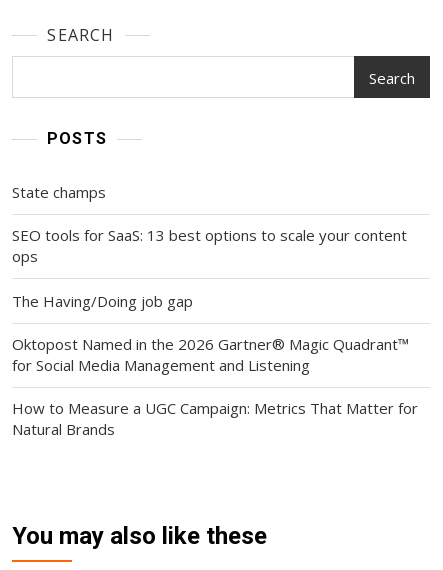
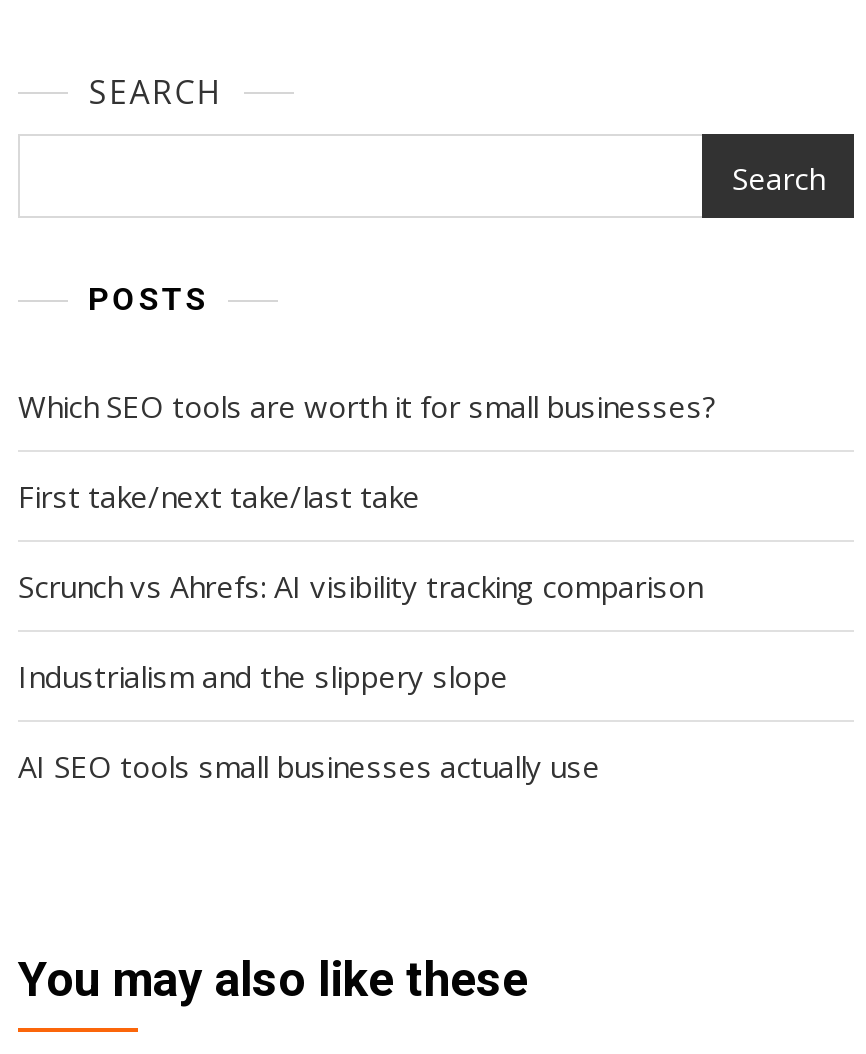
[12,182,106,202] State champs -> [18,385,716,425] Which SEO tools are worth it for small businesses?
[12,225,407,266] SEO tools for SaaS: 13 best options to scale your content | ops -> [18,475,420,515] First take/next take/last take
[12,291,193,311] The Having/Doing job gap -> [18,565,702,605] Scrunch vs Ahrefs: AI visibility tracking comparison
[12,334,409,375] Oktopost Named in the 2026 Gartner® Magic Quadrant™ | for Social Media Management and Listening -> [18,655,508,695] Industrialism and the slippery slope
[12,398,418,439] How to Measure a UGC Campaign: Metrics That Matter for | Natural Brands -> [18,745,600,785] AI SEO tools small businesses actually use

